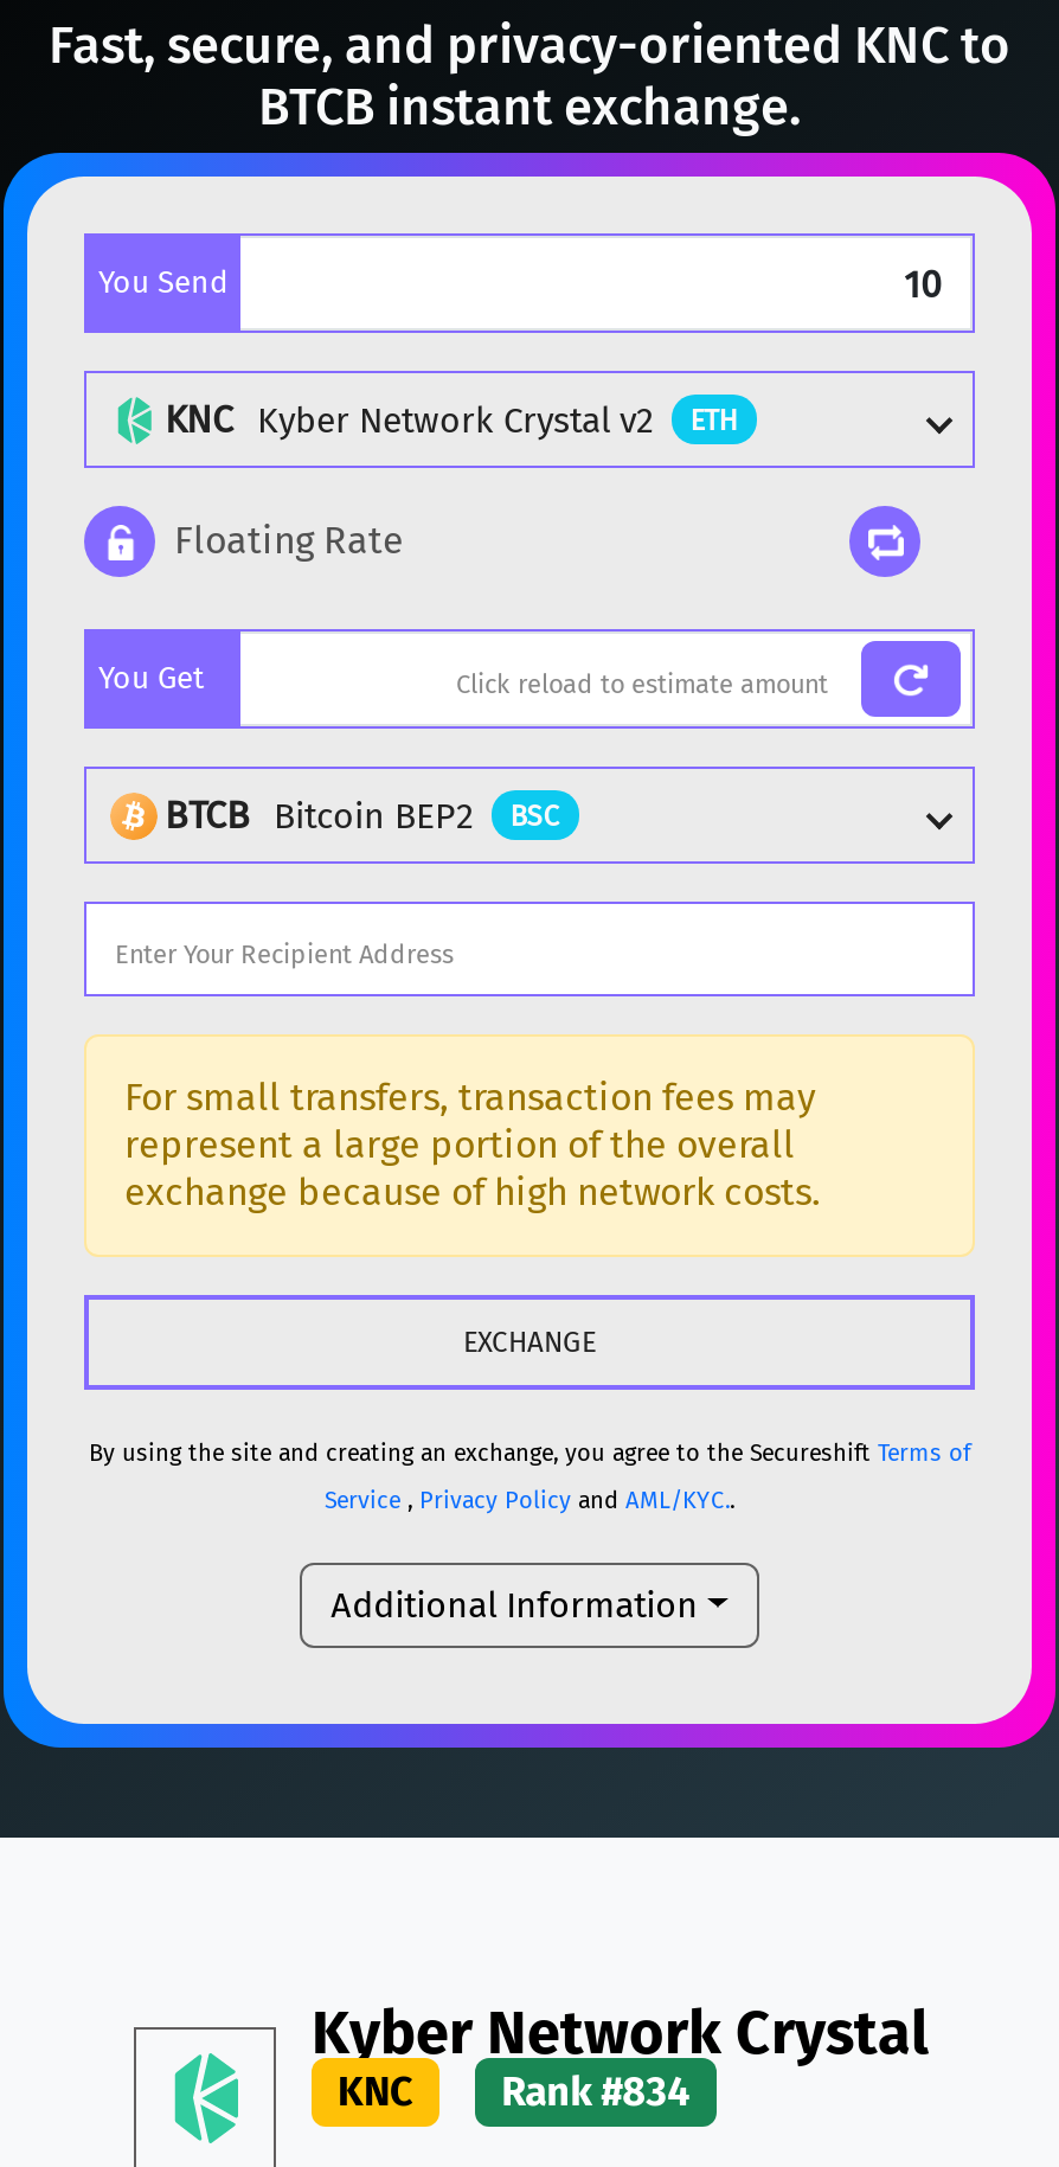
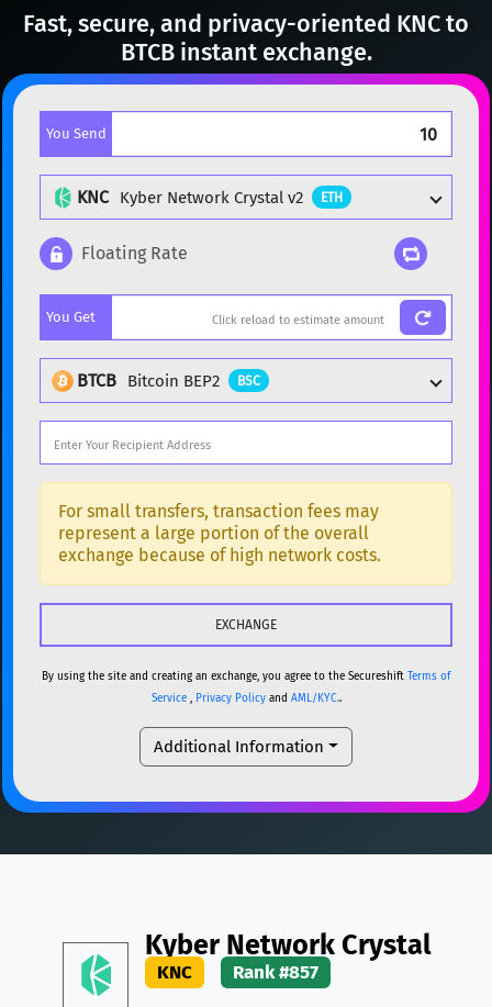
[338,2067,691,2117] KNC Rank #834 -> [157,961,319,984] KNC Rank #857

